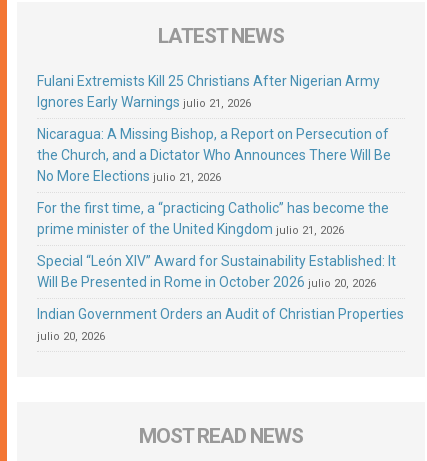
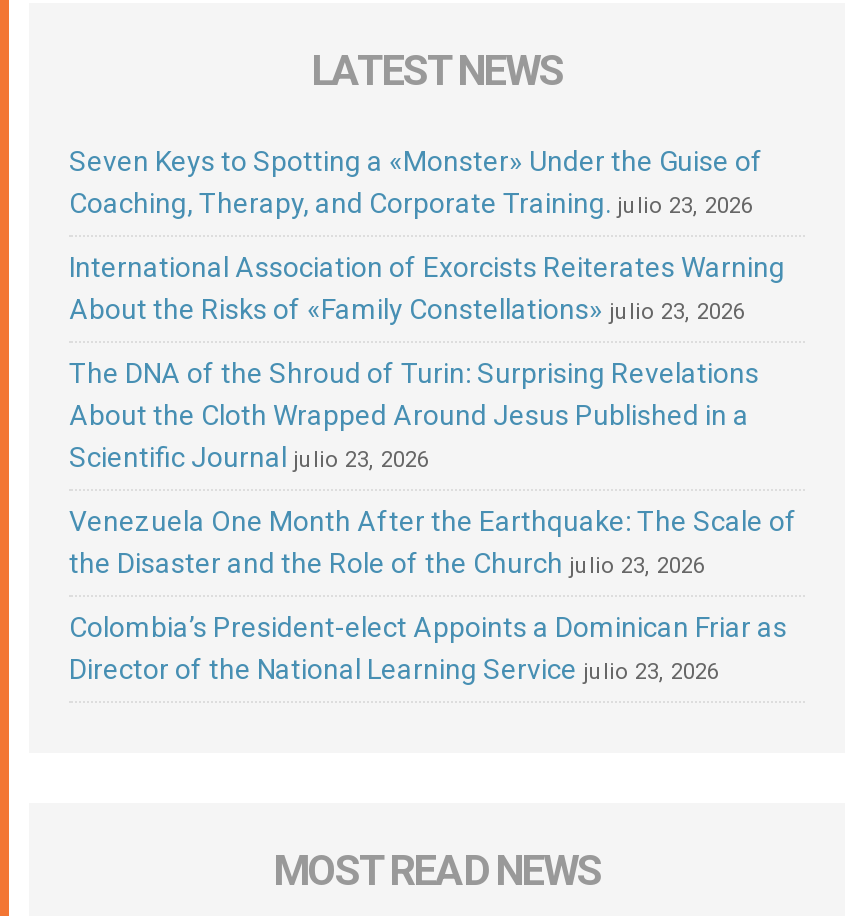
[37,73,404,343] Fulani Extremists Kill 25 Christians After Nigerian Army | Ignores Early Warnings julio 21, 2026 | Nicaragua: A Missing Bishop, a Report on Persecution of | the Church, and a Dictator Who Announces There Will Be | No More Elections julio 21, 2026 | For the first time, a “practicing Catholic” has become the | prime minister of the United Kingdom julio 21, 2026 | Special “León XIV” Award for Sustainability Established: It | Will Be Presented in Rome in October 2026 julio 20, 2026 | Indian Government Orders an Audit of Christian Properties | julio 20, 2026 -> [69,144,797,684] Seven Keys to Spotting a «Monster» Under the Guise of | Coaching, Therapy, and Corporate Training. julio 23, 2026 | International Association of Exorcists Reiterates Warning | About the Risks of «Family Constellations» julio 23, 2026 | The DNA of the Shroud of Turin: Surprising Revelations | About the Cloth Wrapped Around Jesus Published in a | Scientific Journal julio 23, 2026 | Venezuela One Month After the Earthquake: The Scale of | the Disaster and the Role of the Church julio 23, 2026 | Colombia’s President-elect Appoints a Dominican Friar as | Director of the National Learning Service julio 23, 2026

